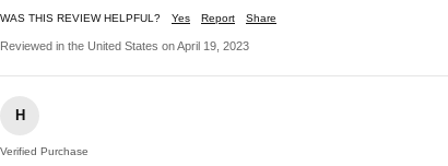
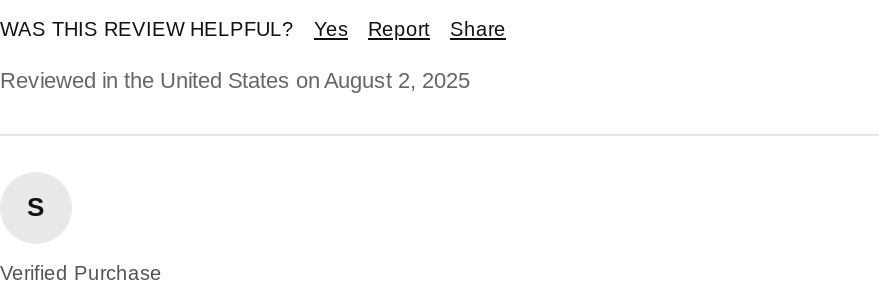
[0,40,249,53] Reviewed in the United States on April 19, 2023 -> [0,69,470,93] Reviewed in the United States on August 2, 2025
[15,107,25,124] H -> [27,193,45,223] S

